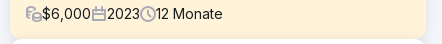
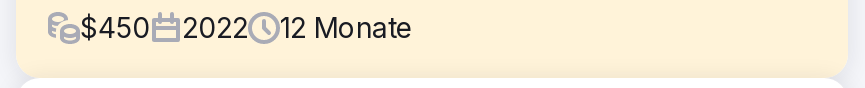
[42,5,140,22] $6,000 | 2023 -> [80,10,248,44] $450 | 2022

